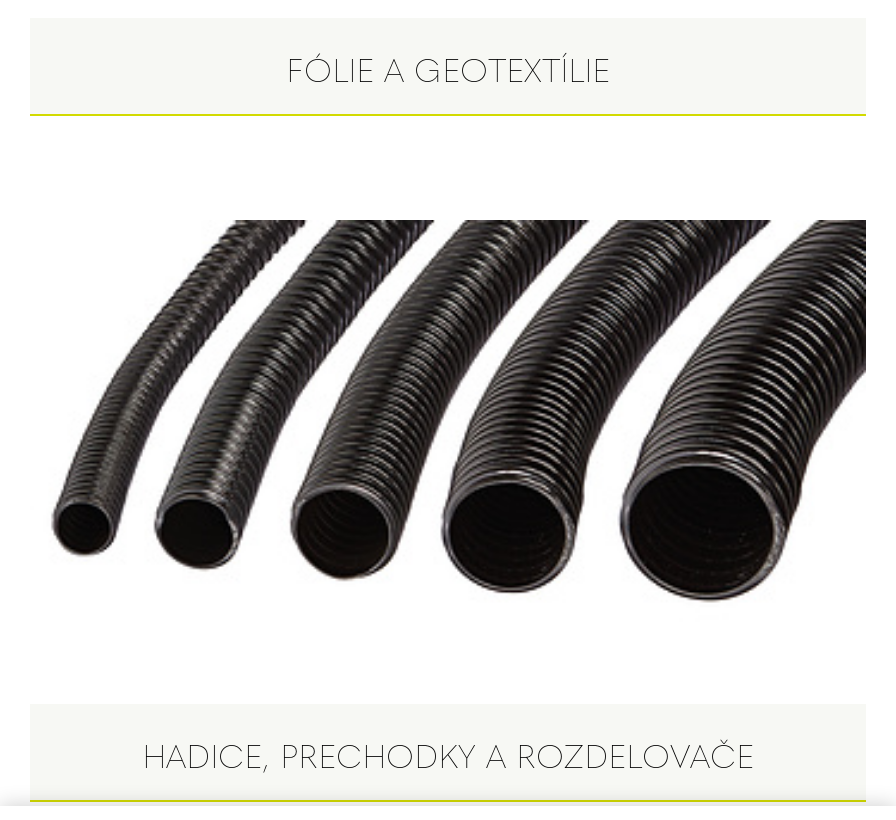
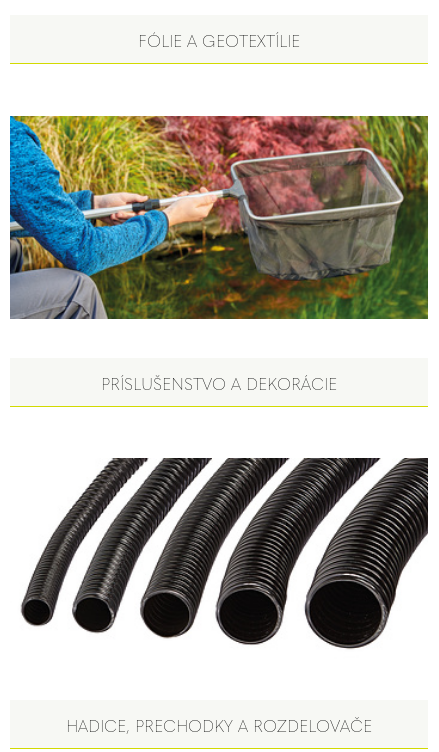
none -> [9,115,429,320] [image]
none -> [101,371,337,394] PRÍSLUŠENSTVO A DEKORÁCIE

